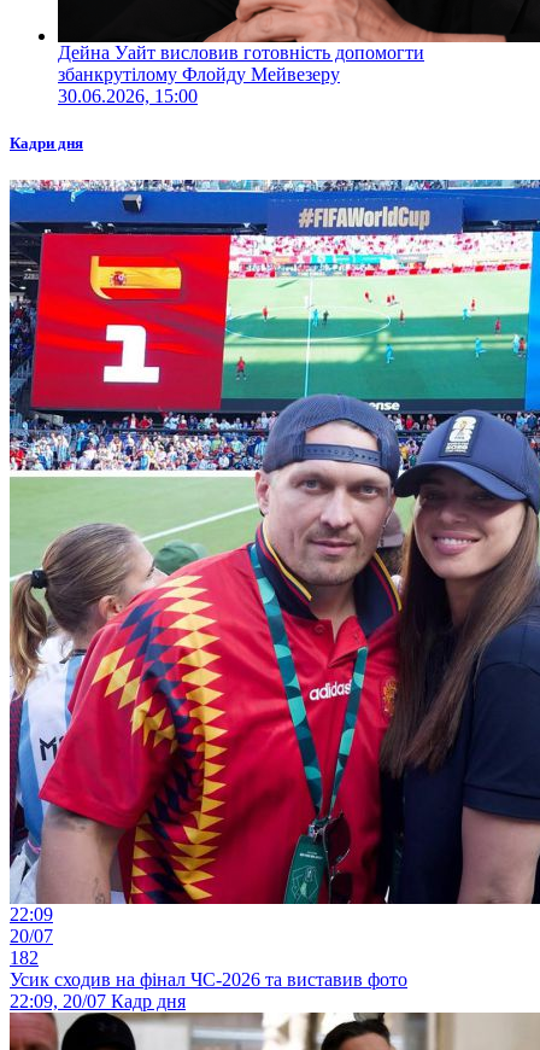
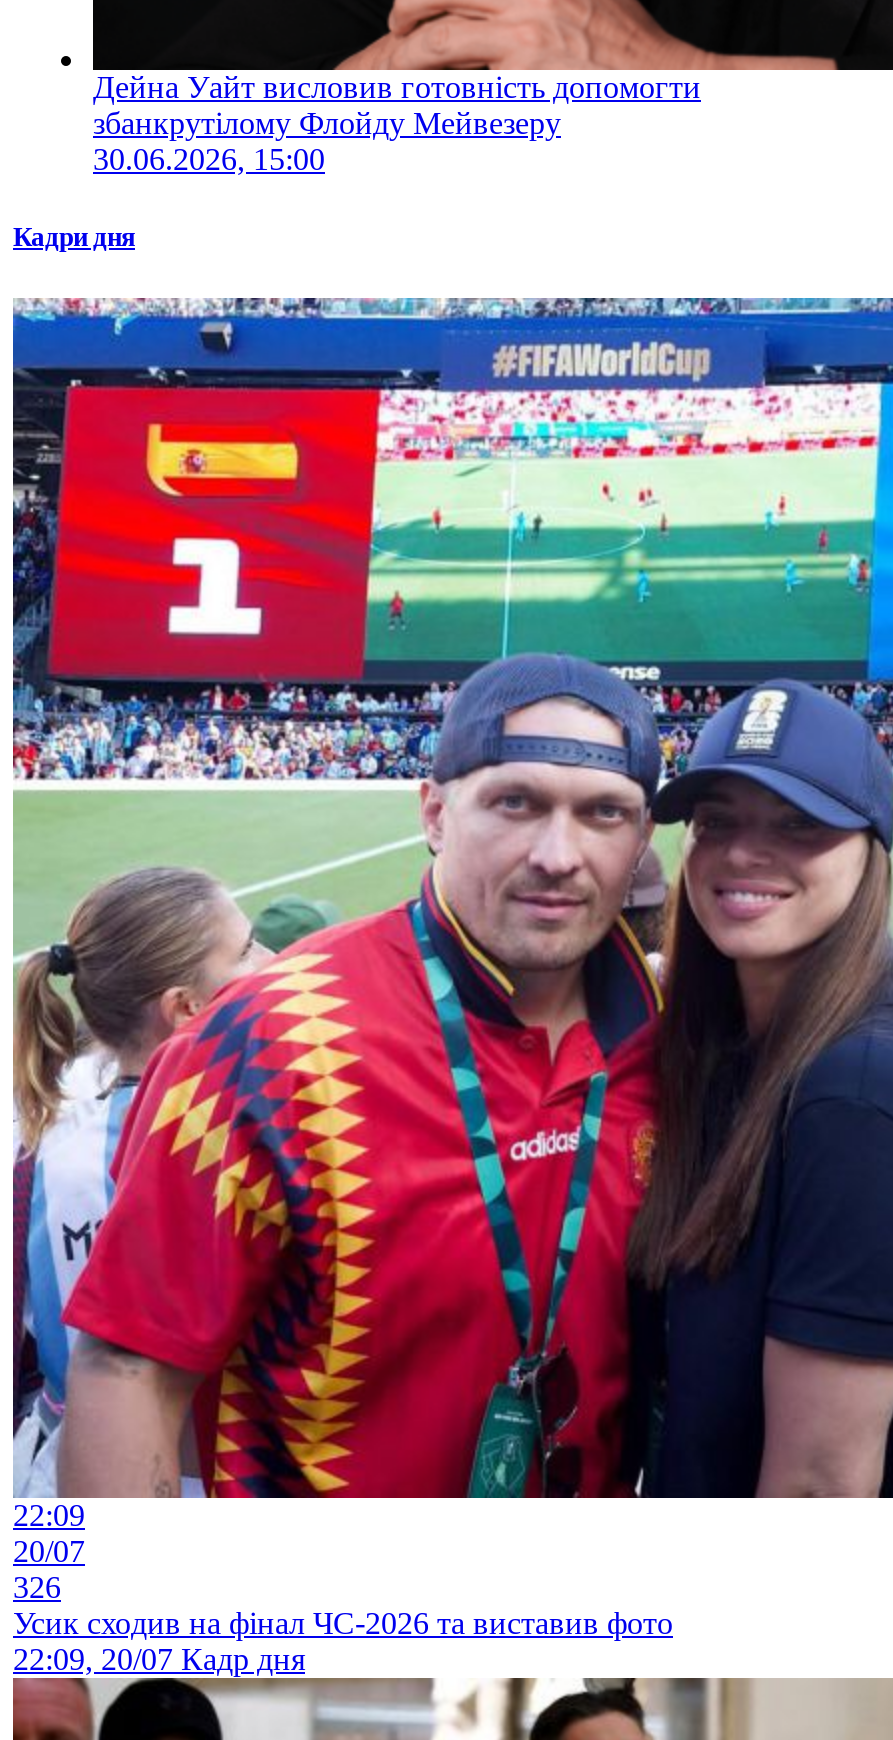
[10,948,39,968] 182 -> [13,1571,61,1605] 326

